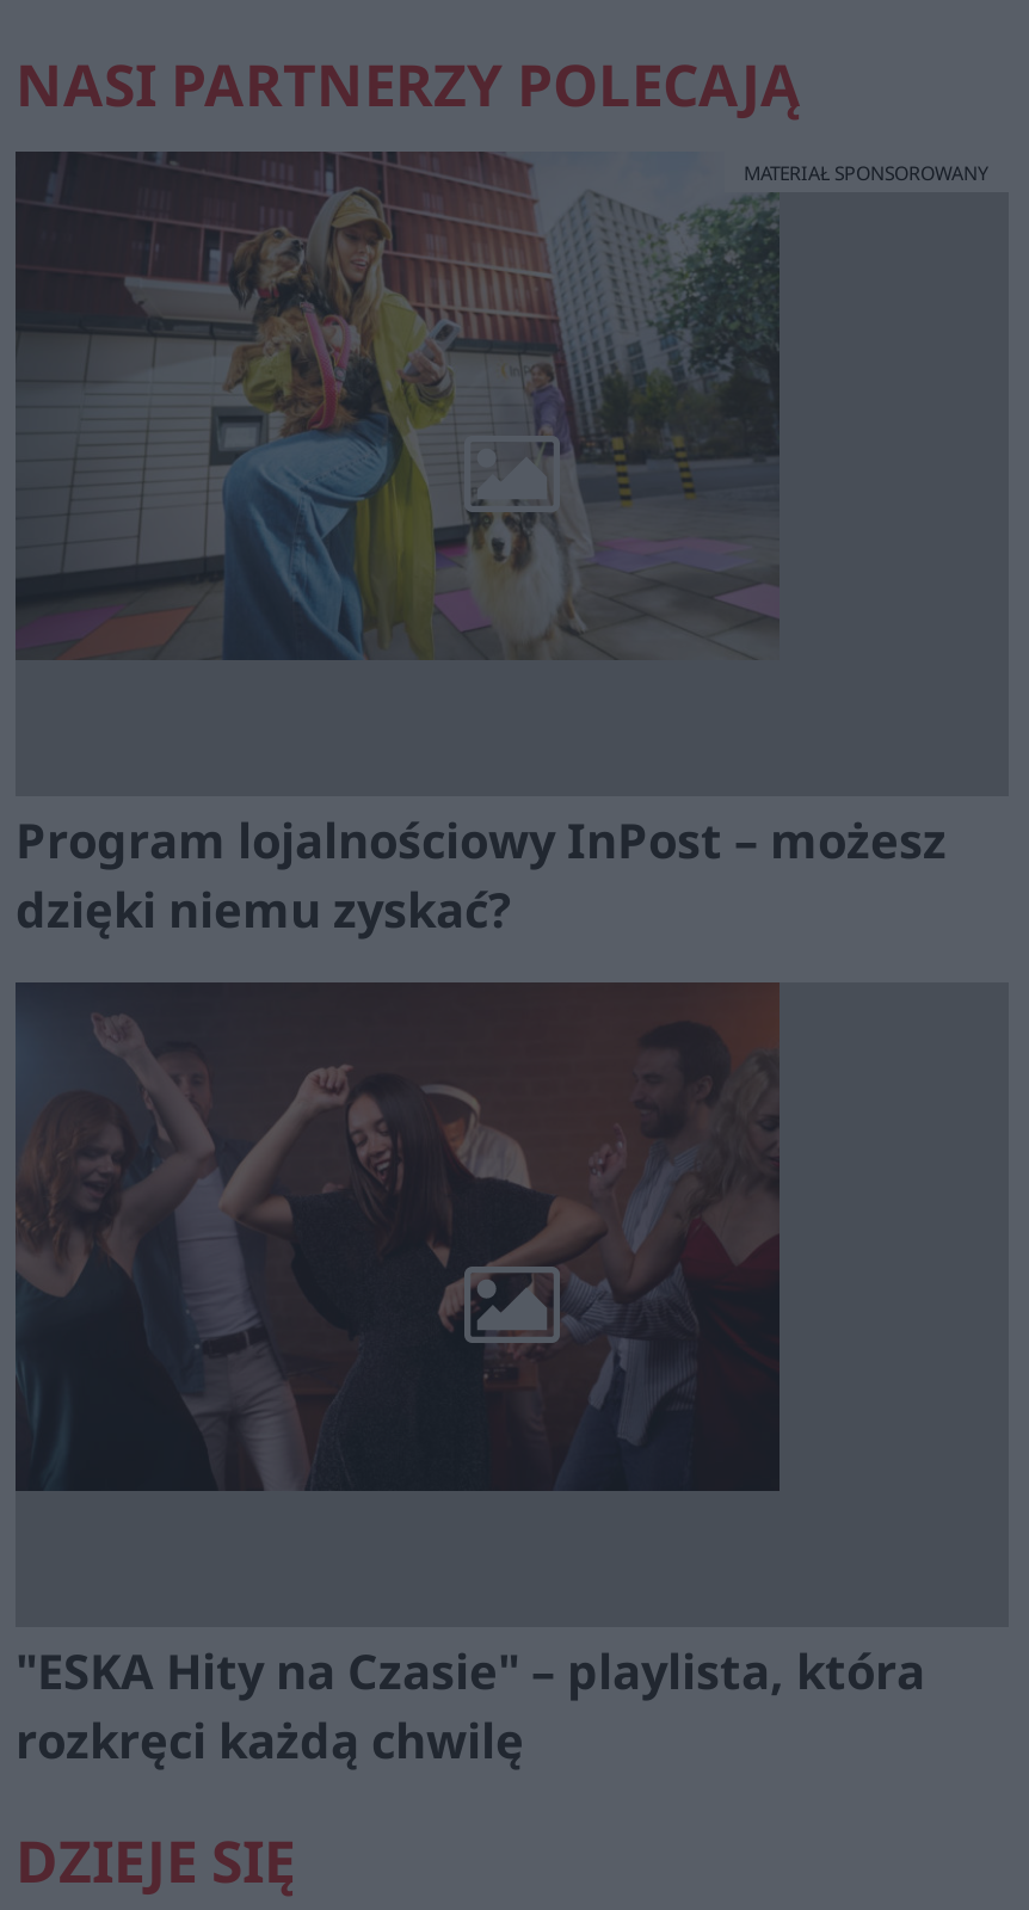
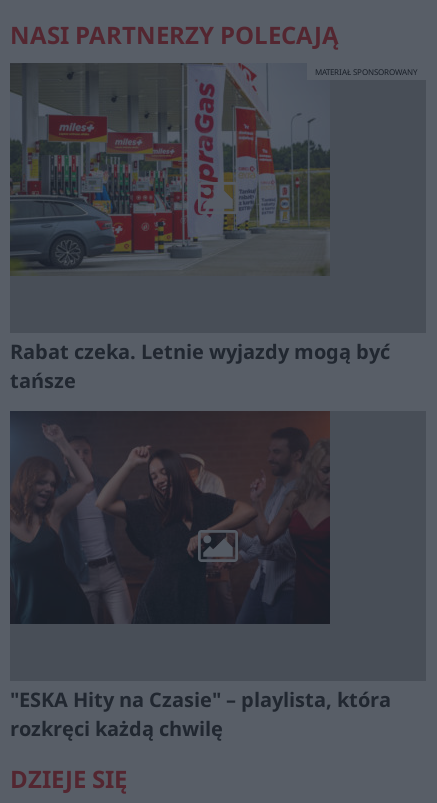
[13,152,782,663] [image] -> [10,62,330,276] [image]
[16,807,947,941] Program lojalnościowy InPost – możesz | dzięki niemu zyskać? -> [10,338,390,394] Rabat czeka. Letnie wyjazdy mogą być | tańsze

